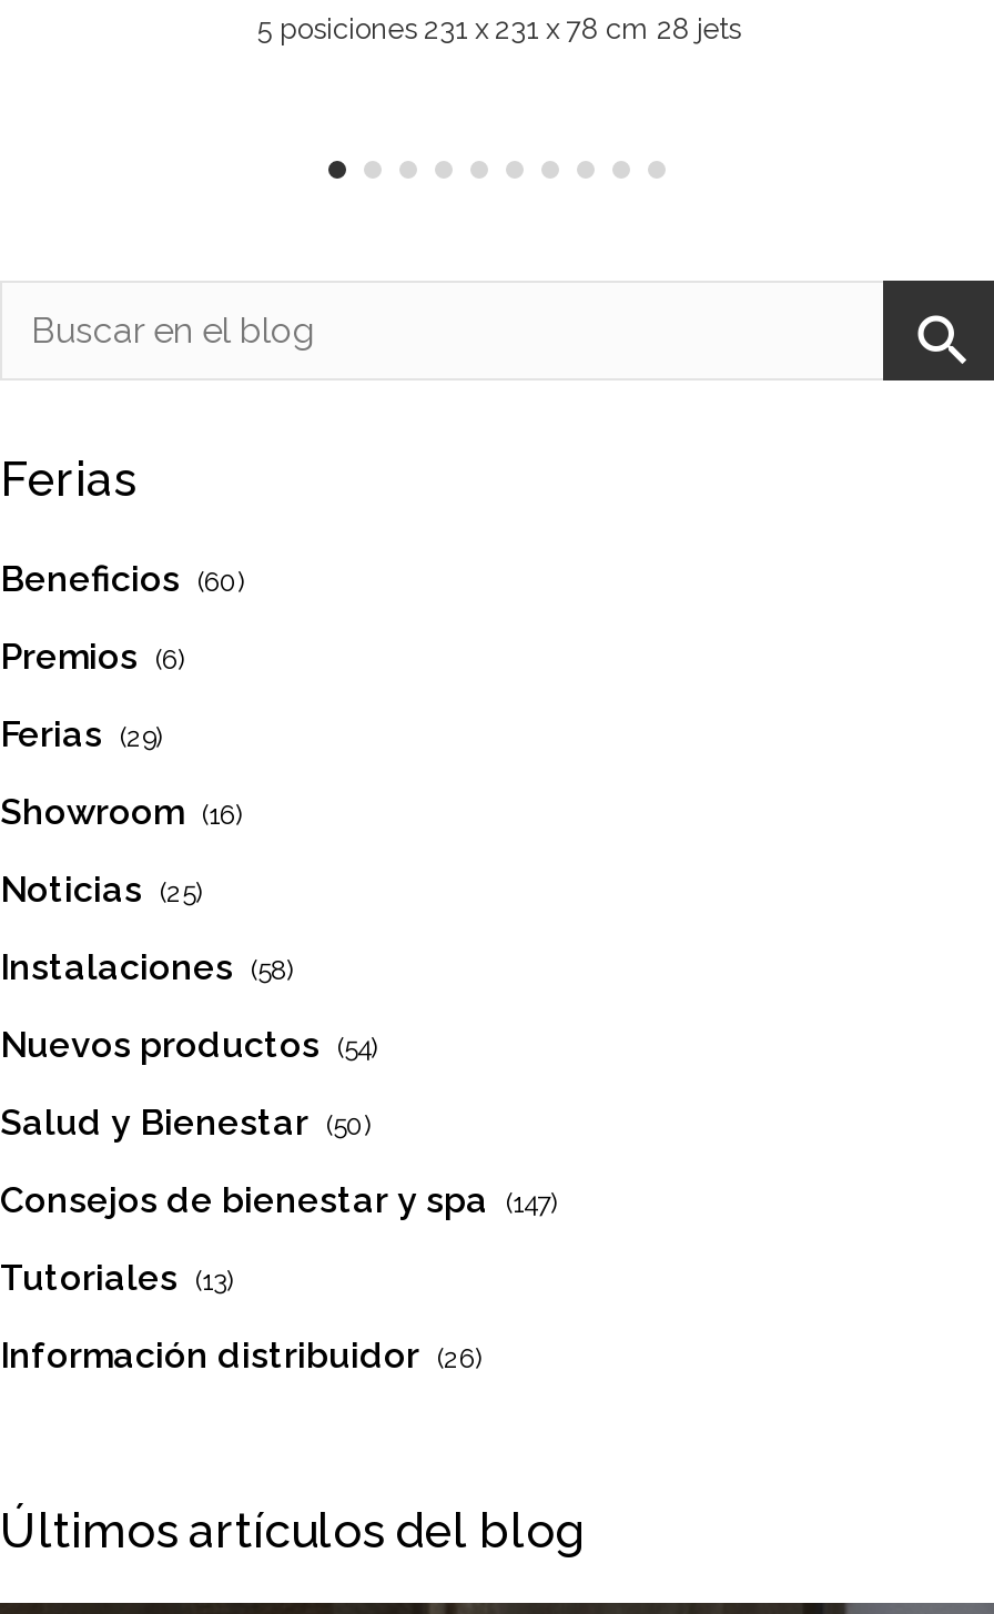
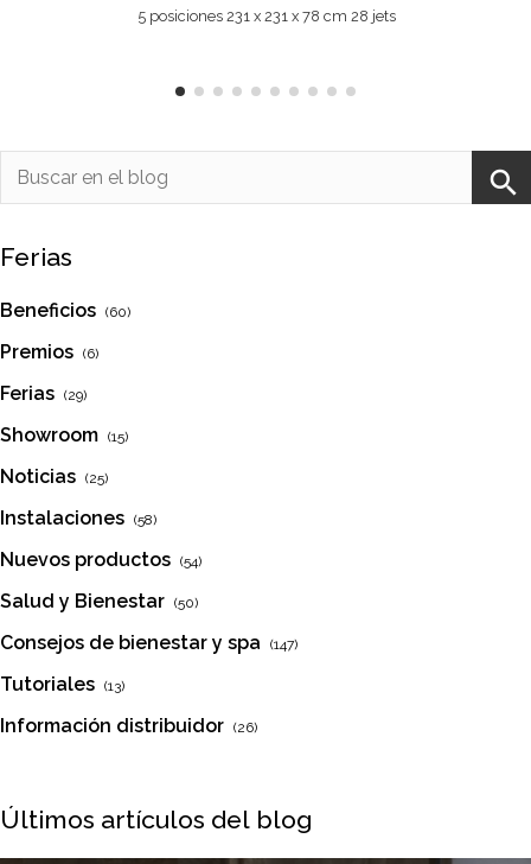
[0,791,242,834] Showroom (16) -> [0,424,128,446] Showroom (15)

